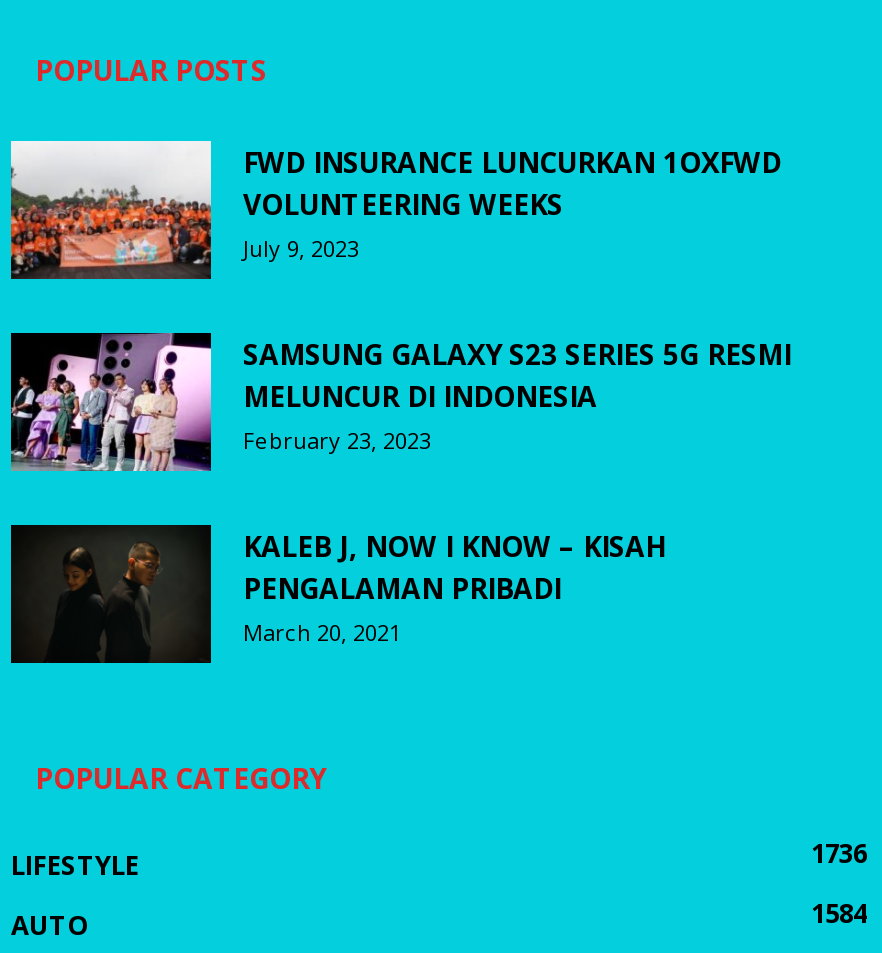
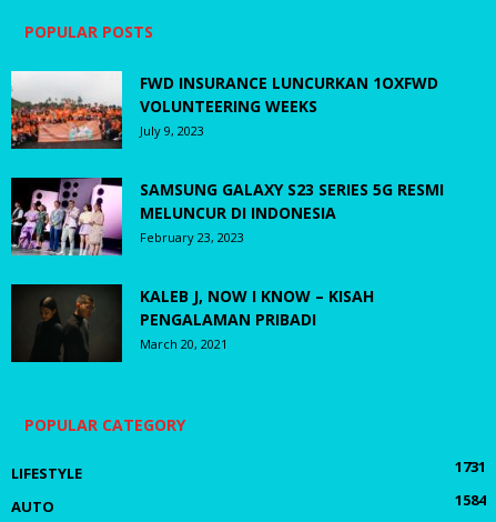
[811,835,867,871] 1736 -> [455,456,486,476] 1731

